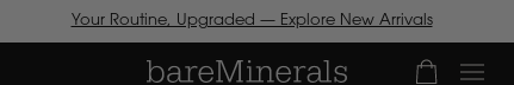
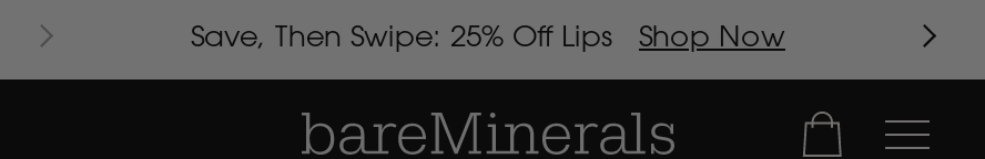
[71,13,432,28] Your Routine, Upgraded — Explore New Arrivals -> [191,24,785,53] Save, Then Swipe: 25% Off Lips | Shop Now

